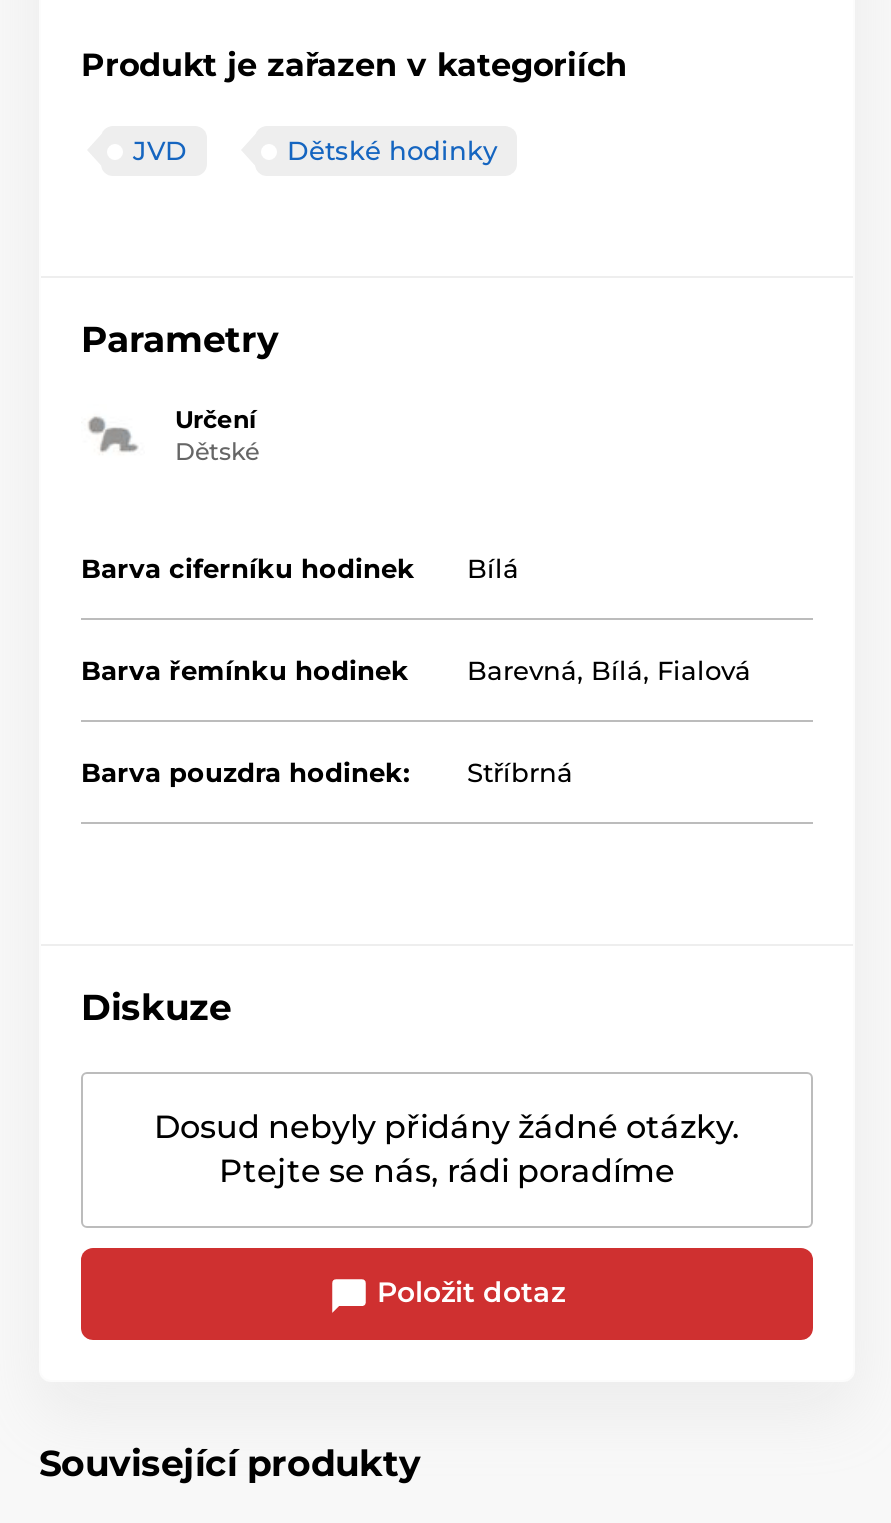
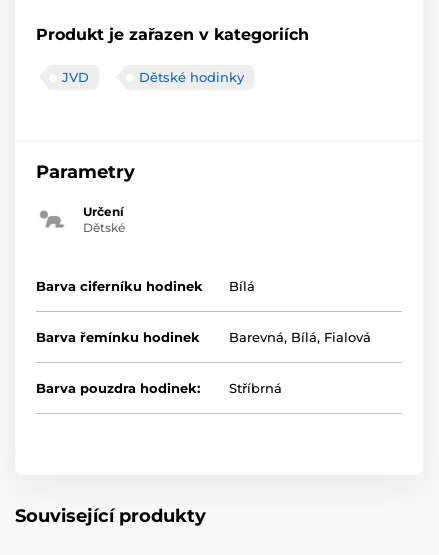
[81,987,740,1311] Diskuze | Dosud nebyly přidány žádné otázky. | Ptejte se nás, rádi poradíme | Položit dotaz -> none

